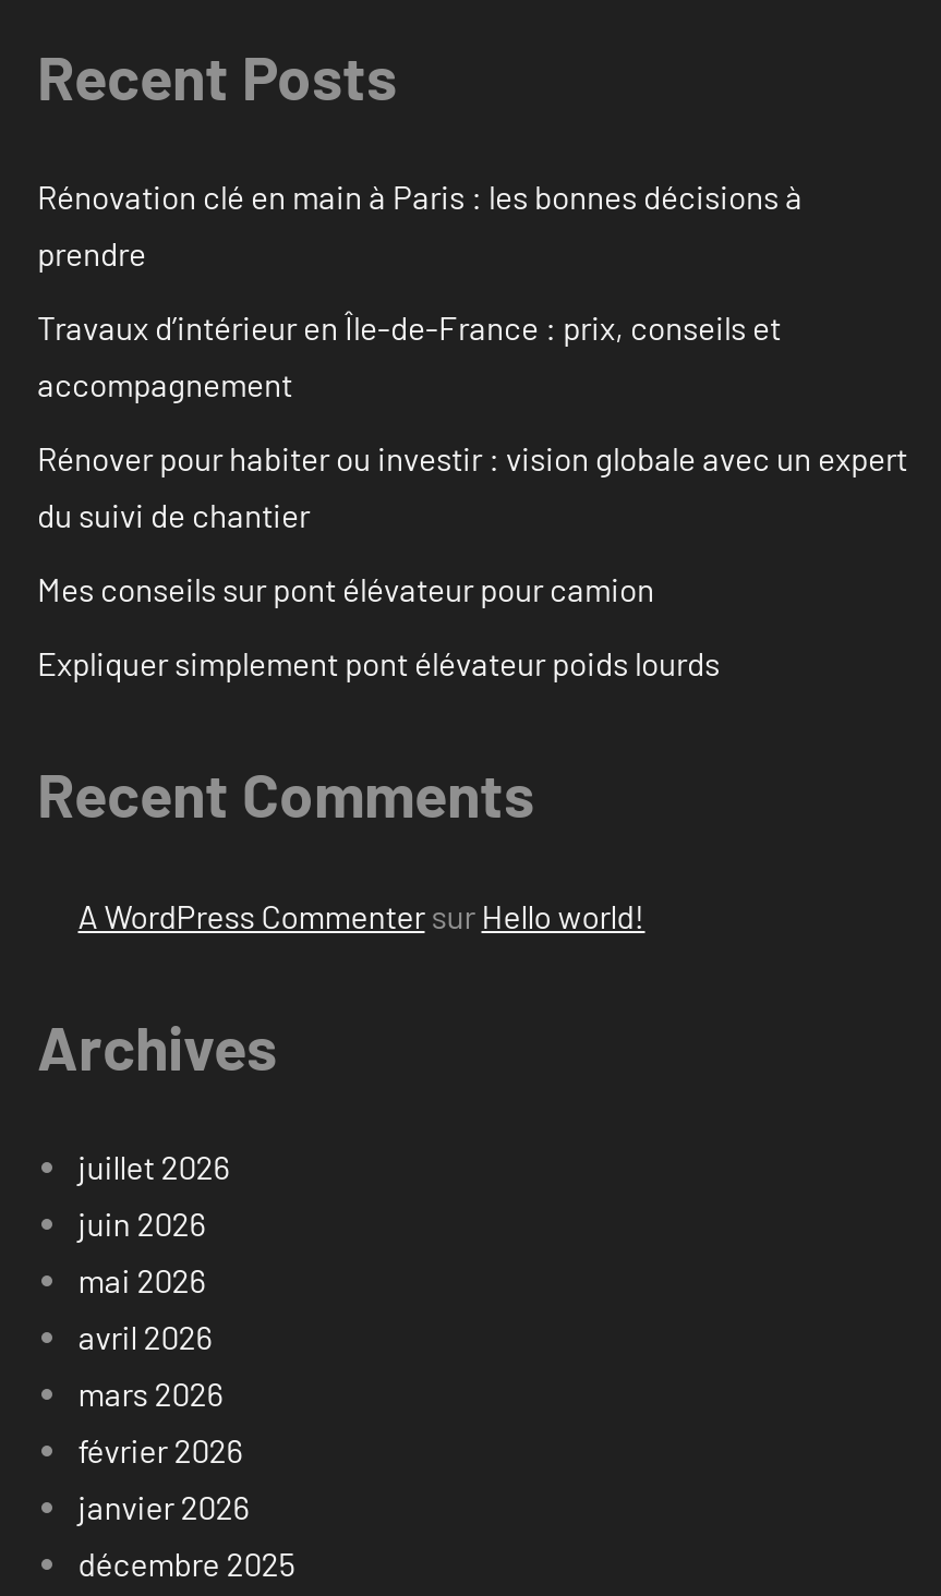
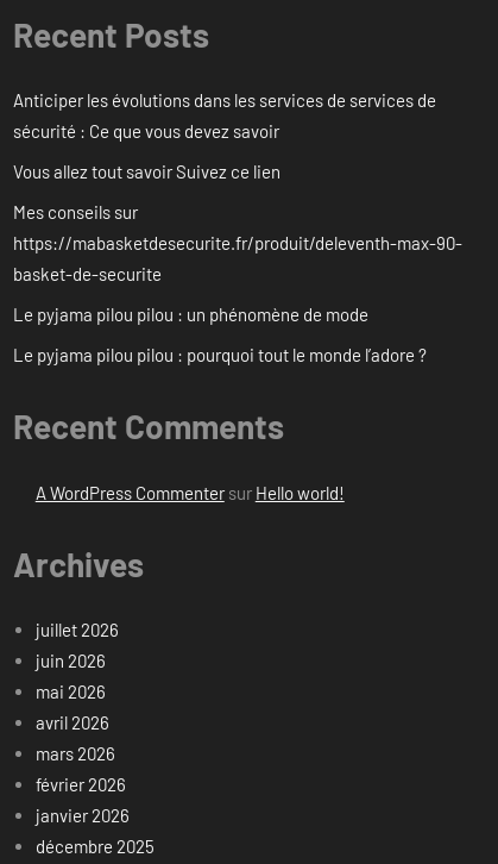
[37,177,803,273] Rénovation clé en main à Paris : les bonnes décisions à | prendre -> [13,90,436,142] Anticiper les évolutions dans les services de services de | sécurité : Ce que vous devez savoir
[37,308,781,404] Travaux d’intérieur en Île-de-France : prix, conseils et | accompagnement -> [13,161,280,182] Vous allez tout savoir Suivez ce lien
[37,439,907,535] Rénover pour habiter ou investir : vision globale avec un expert | du suivi de chantier -> [13,201,462,285] Mes conseils sur | https://mabasketdesecurite.fr/produit/deleventh-max-90- | basket-de-securite
[37,570,654,609] Mes conseils sur pont élévateur pour camion -> [13,304,368,325] Le pyjama pilou pilou : un phénomène de mode
[37,644,720,683] Expliquer simplement pont élévateur poids lourds -> [13,344,427,366] Le pyjama pilou pilou : pourquoi tout le monde l’adore ?

